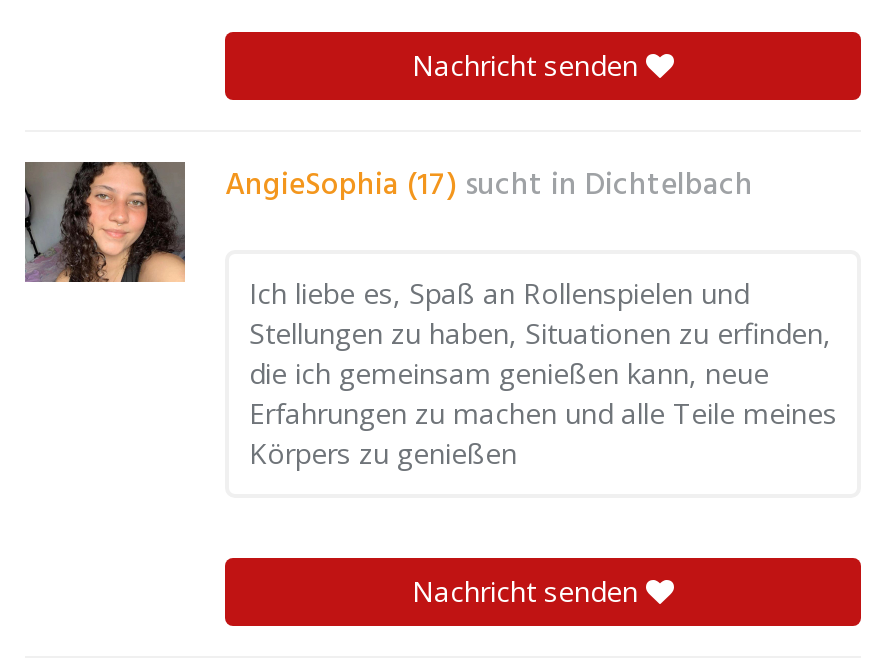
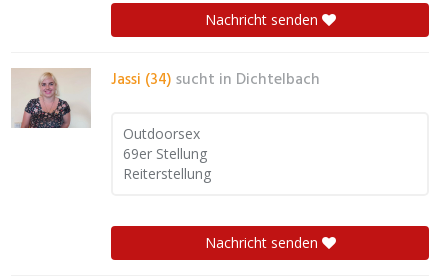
[23,160,753,284] [image] | AngieSophia (17) sucht in Dichtelbach -> [11,68,320,129] [image] | Jassi (34) sucht in Dichtelbach
[249,274,837,472] Ich liebe es, Spaß an Rollenspielen und | Stellungen zu haben, Situationen zu erfinden, | die ich gemeinsam genießen kann, neue | Erfahrungen zu machen und alle Teile meines | Körpers zu genießen -> [123,124,211,183] Outdoorsex | 69er Stellung | Reiterstellung

